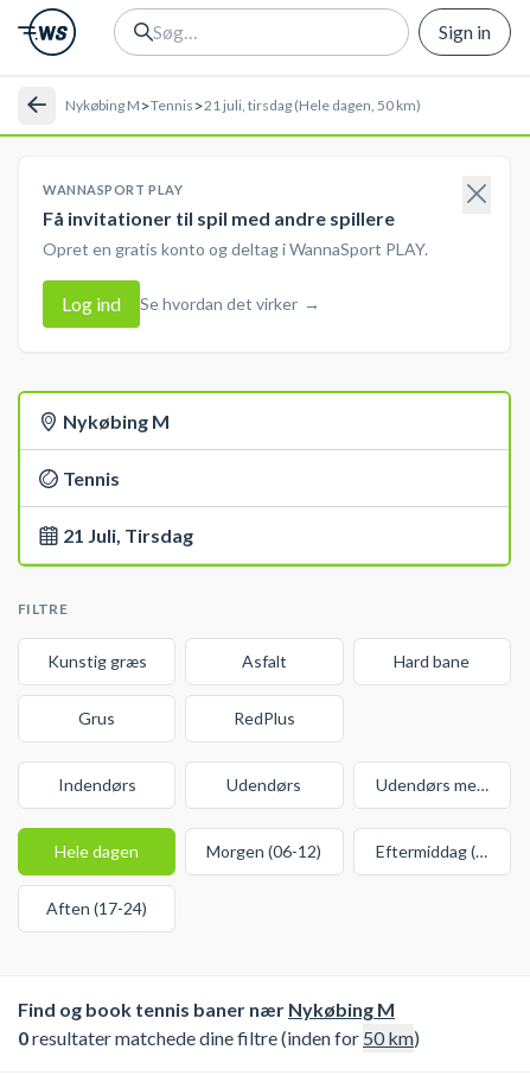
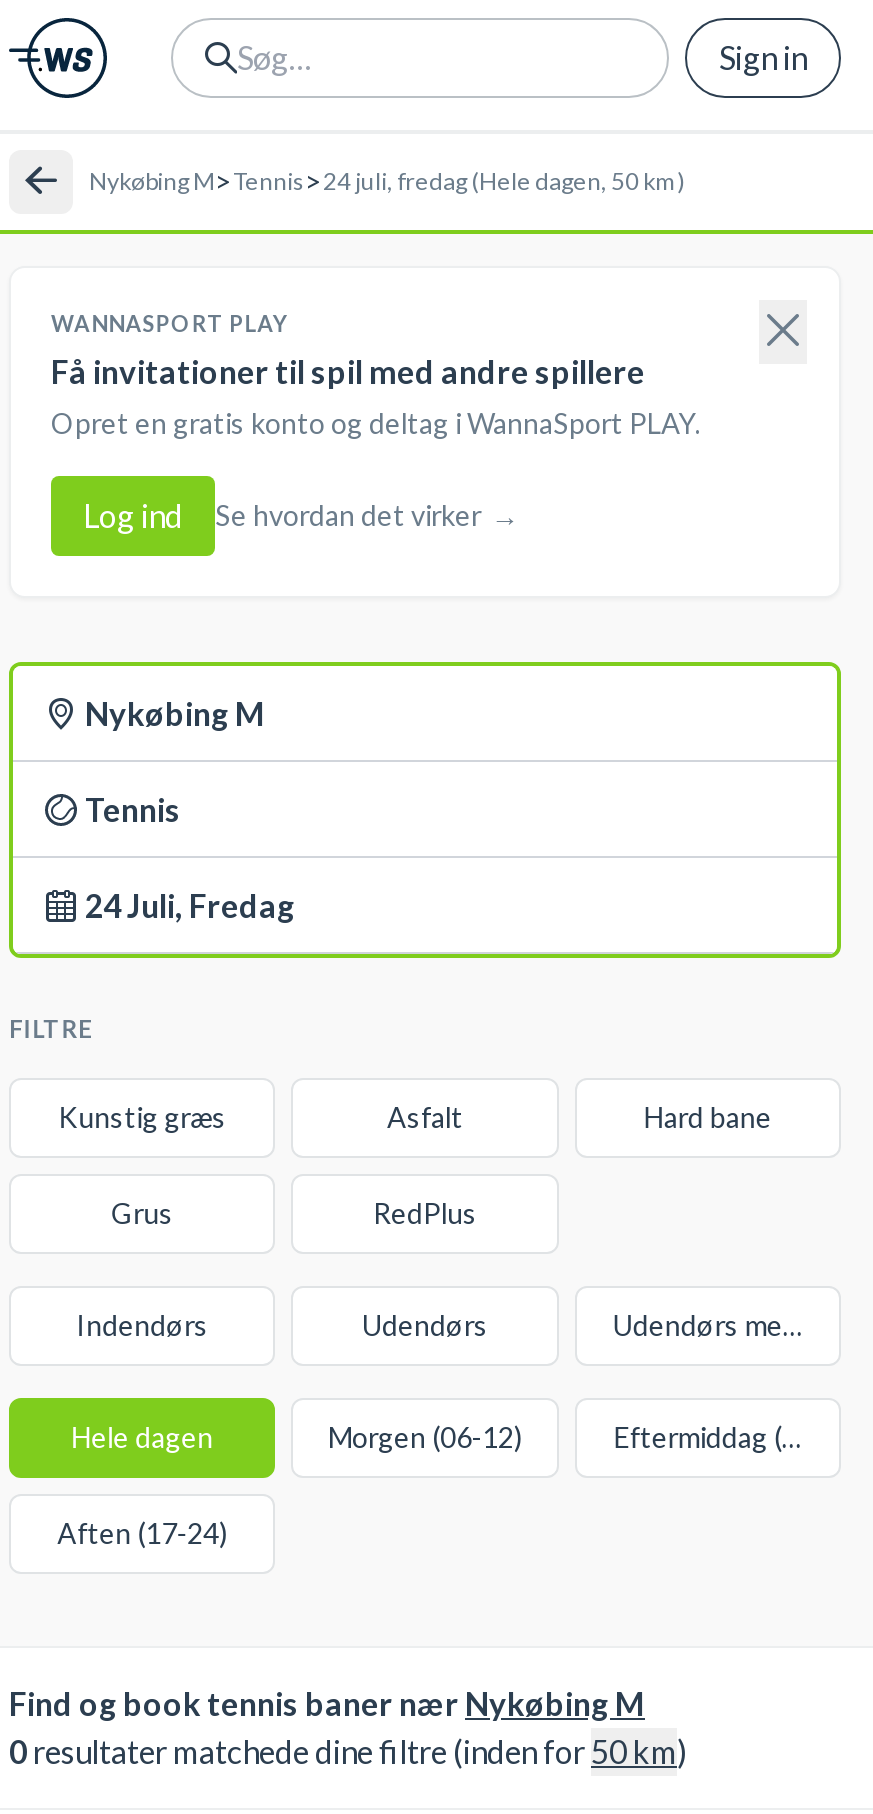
[65,94,421,115] Nykøbing M>Tennis >21 juli, tirsdag (Hele dagen, 50 km) -> [89,163,685,197] Nykøbing M>Tennis >24 juli, fredag (Hele dagen, 50 km)
[63,523,193,546] 21 Juli, Tirsdag -> [85,885,295,923] 24 Juli, Fredag

